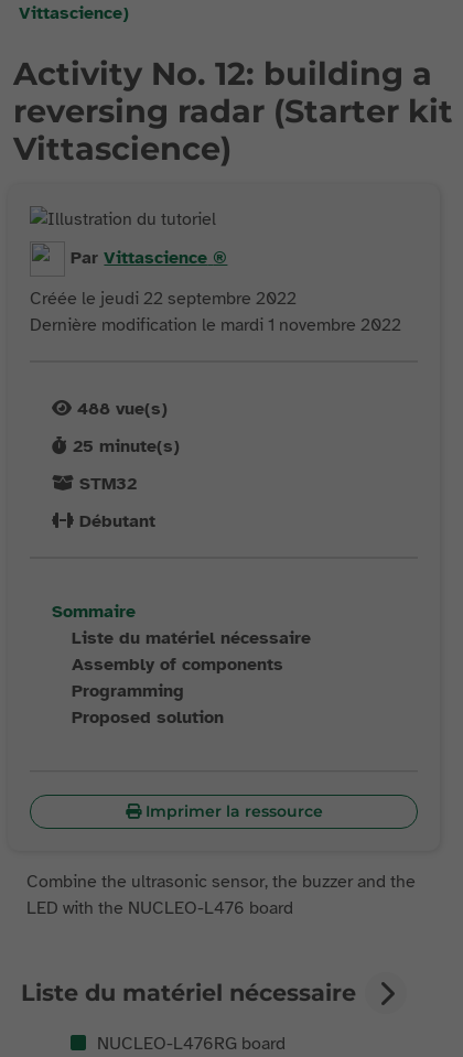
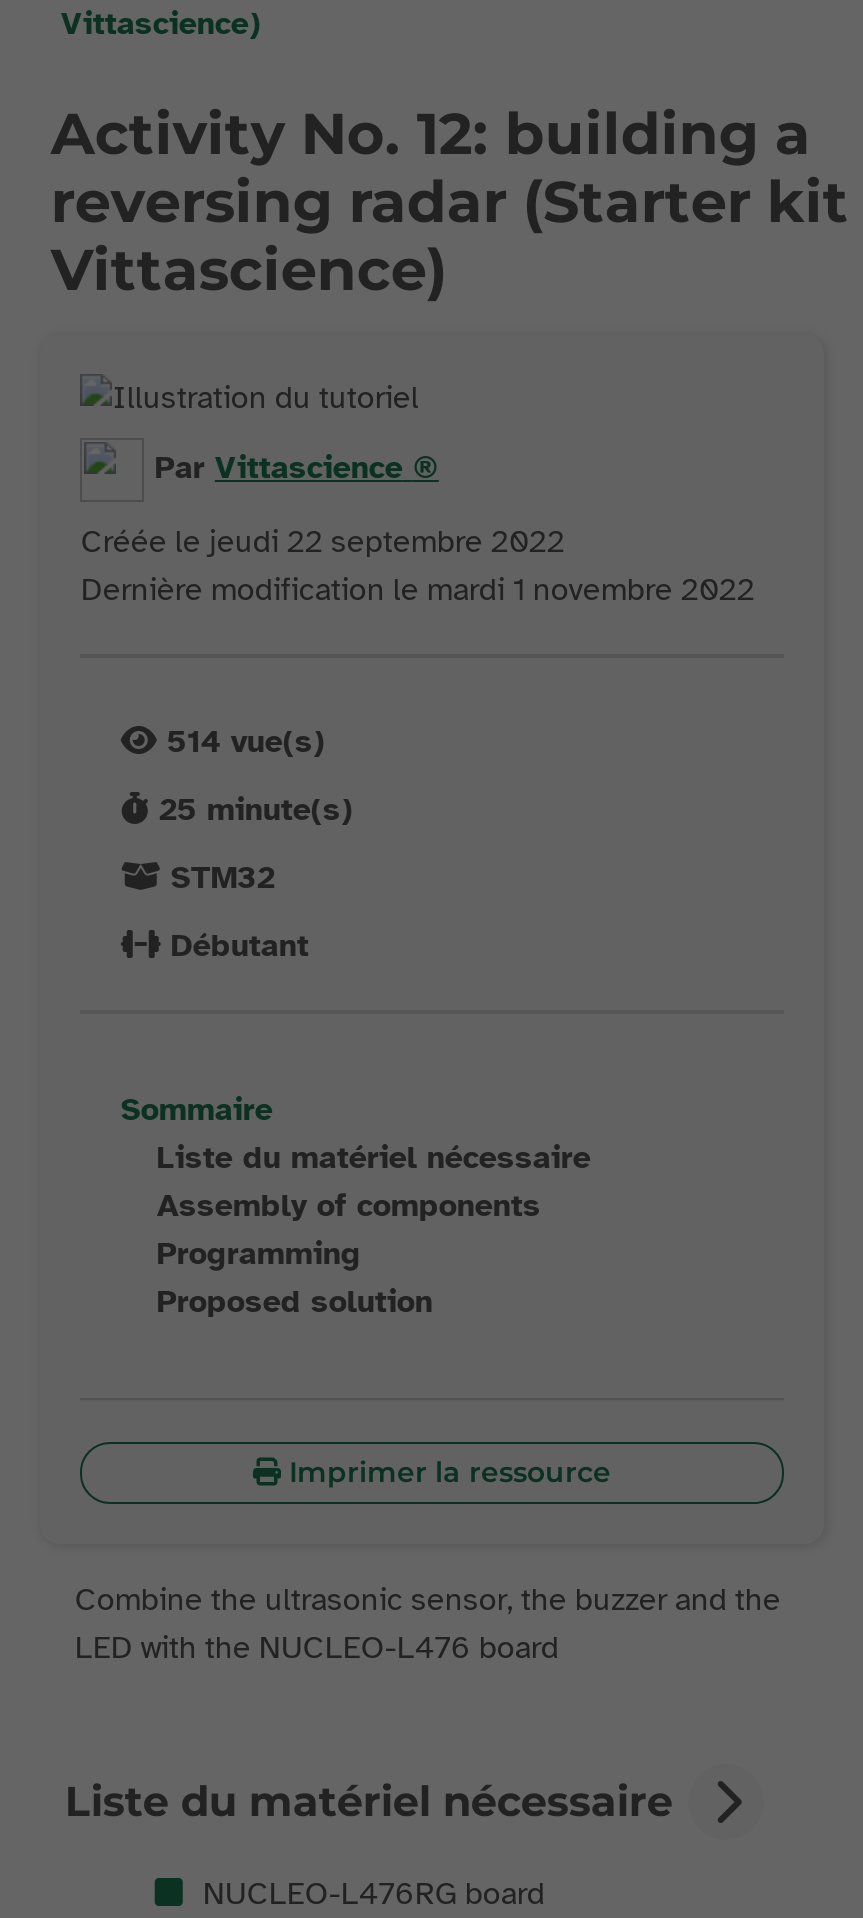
[78,398,168,420] 488 vue(s) -> [167,722,325,762] 514 vue(s)

